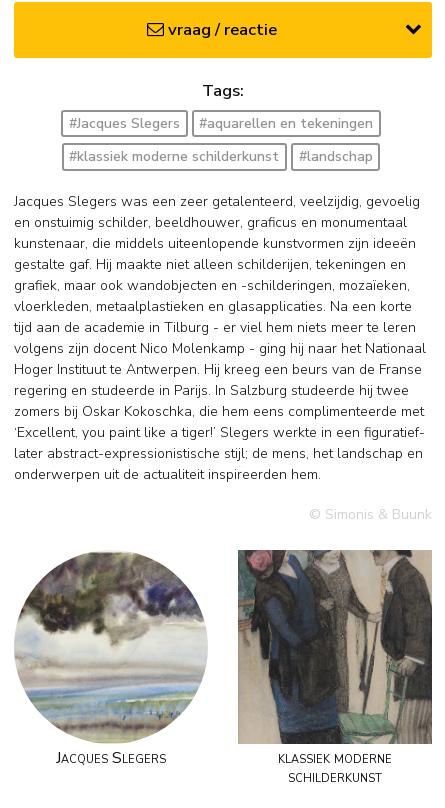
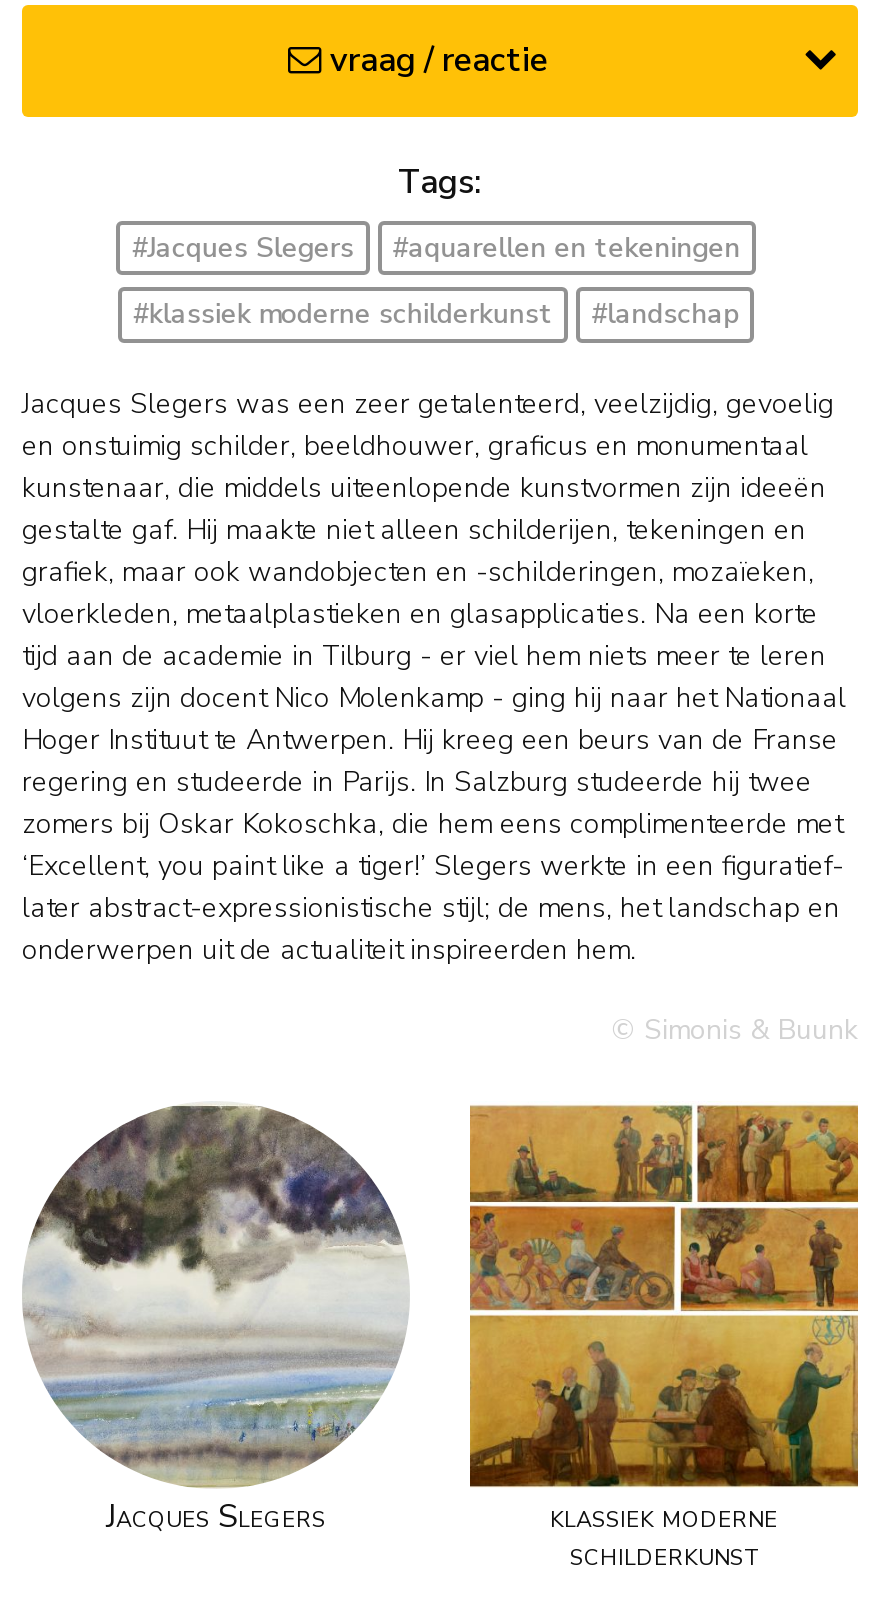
[237,549,433,744] [image] -> [468,1101,860,1489] [image]

